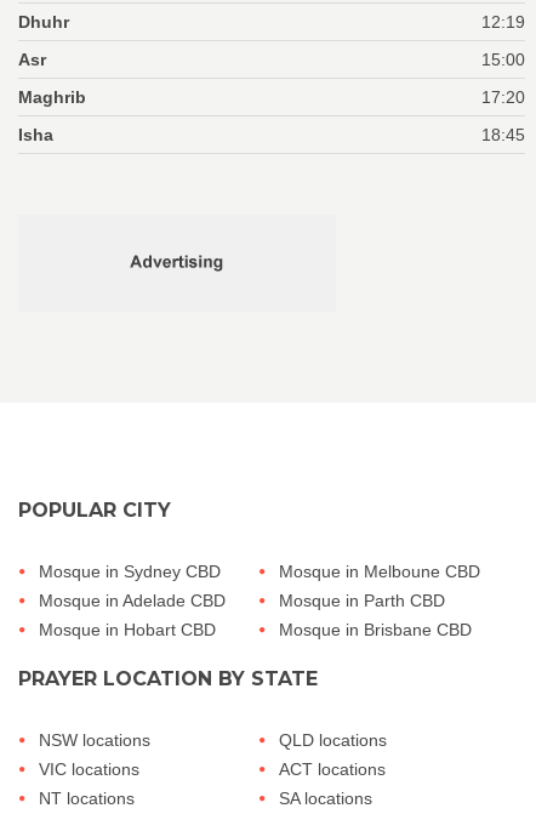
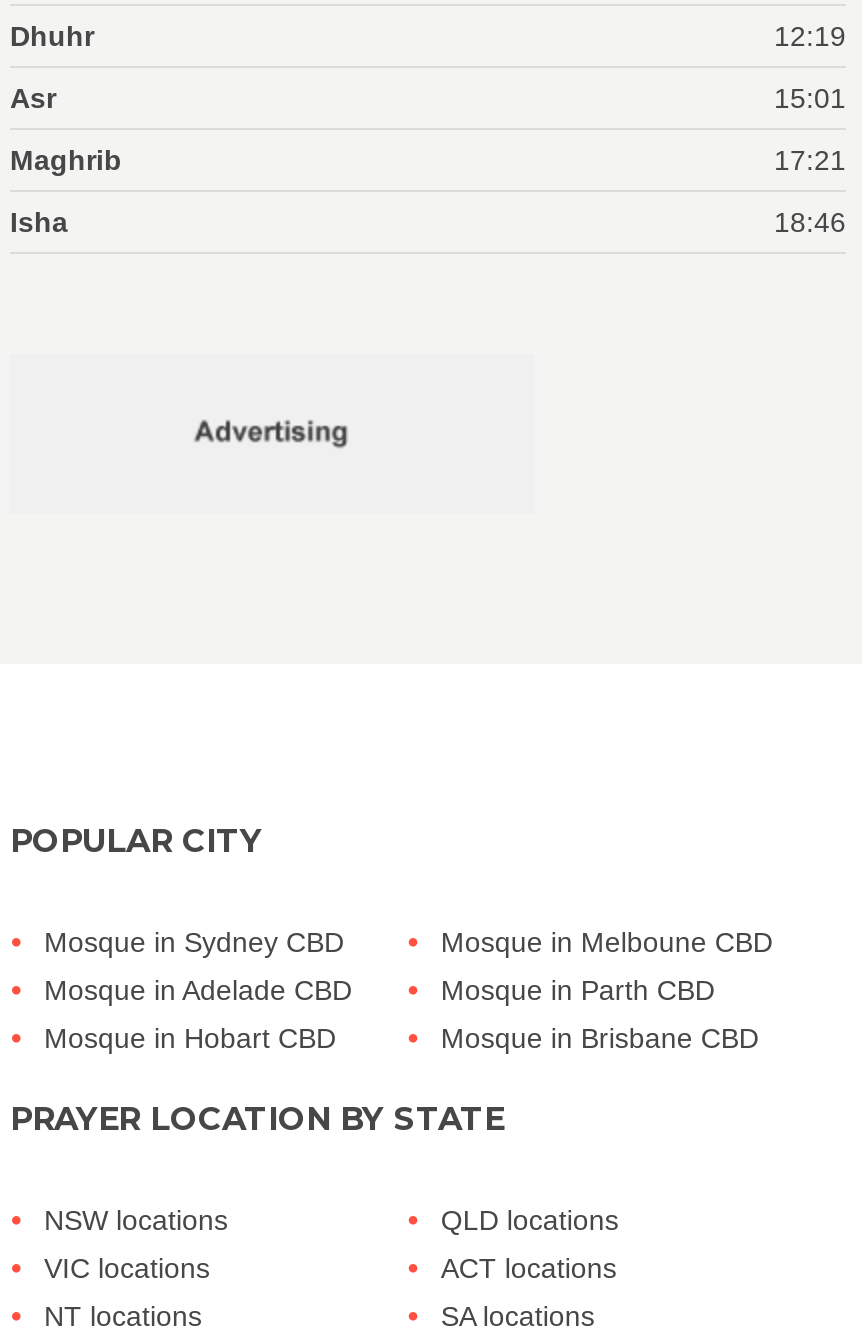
[481,50,525,69] 15:00 -> [774,82,846,114] 15:01
[481,87,525,107] 17:20 -> [774,144,846,176] 17:21
[481,125,525,144] 18:45 -> [774,206,846,238] 18:46

